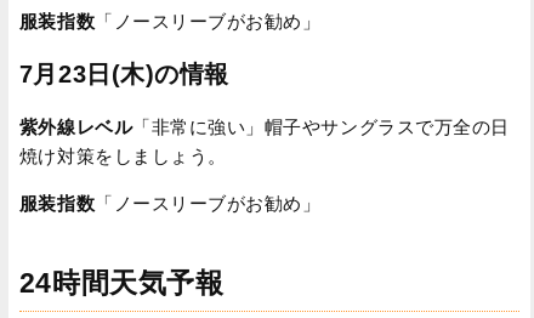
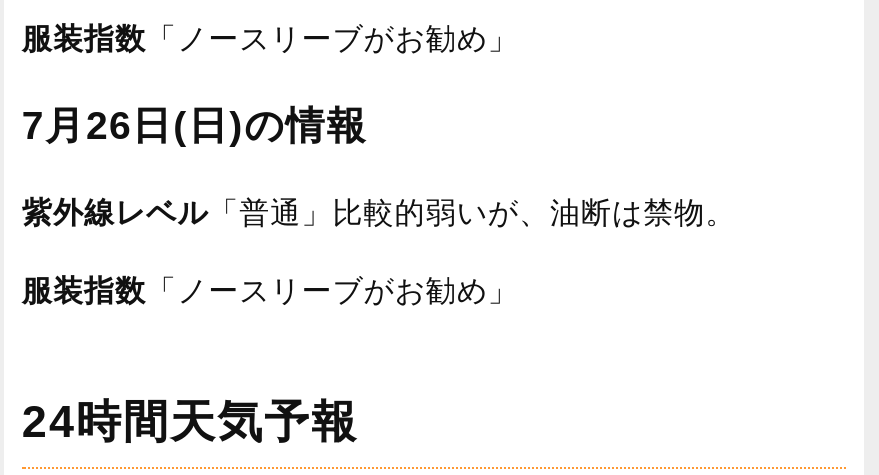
[19,61,229,87] 7月23日(木)の情報 -> [22,103,368,147] 7月26日(日)の情報
[19,117,509,166] 紫外線レベル「非常に強い」帽子やサングラスで万全の日 | 焼け対策をしましょう。 -> [22,195,736,229] 紫外線レベル「普通」比較的弱いが、油断は禁物。

